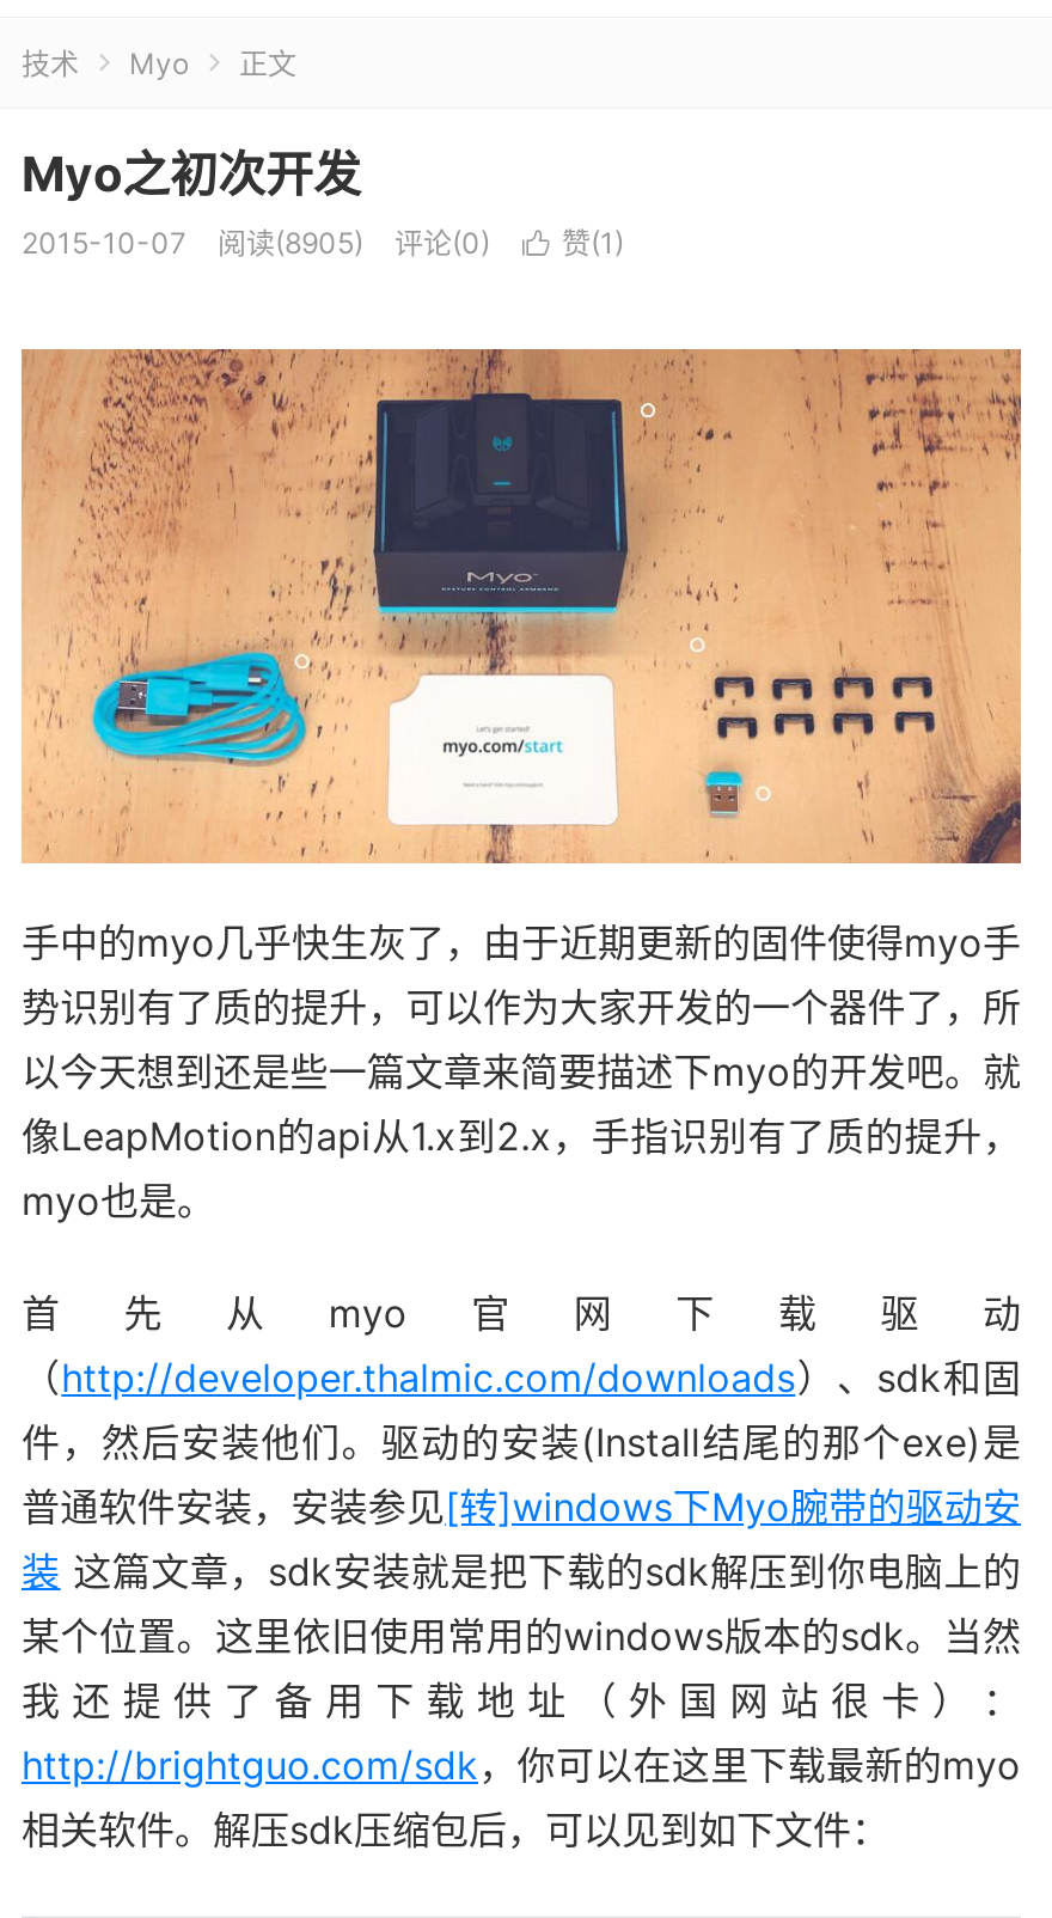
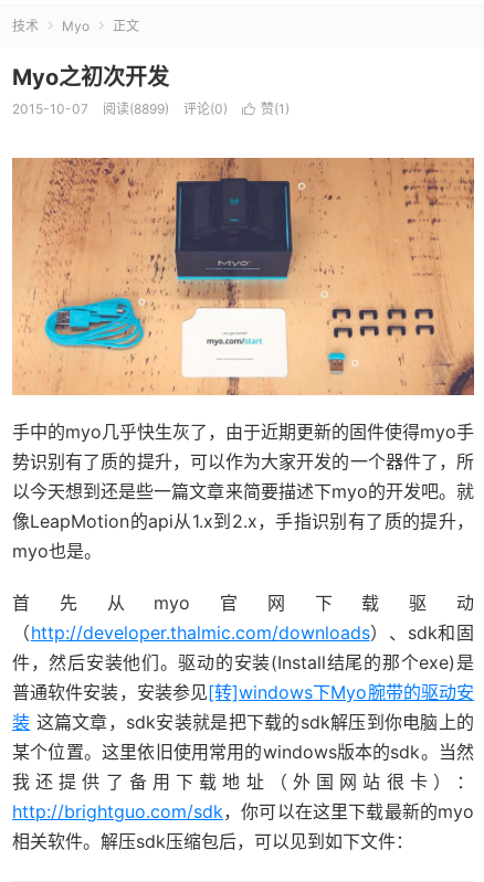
[218,225,363,261] 阅读(8905) -> [103,100,169,117] 阅读(8899)

